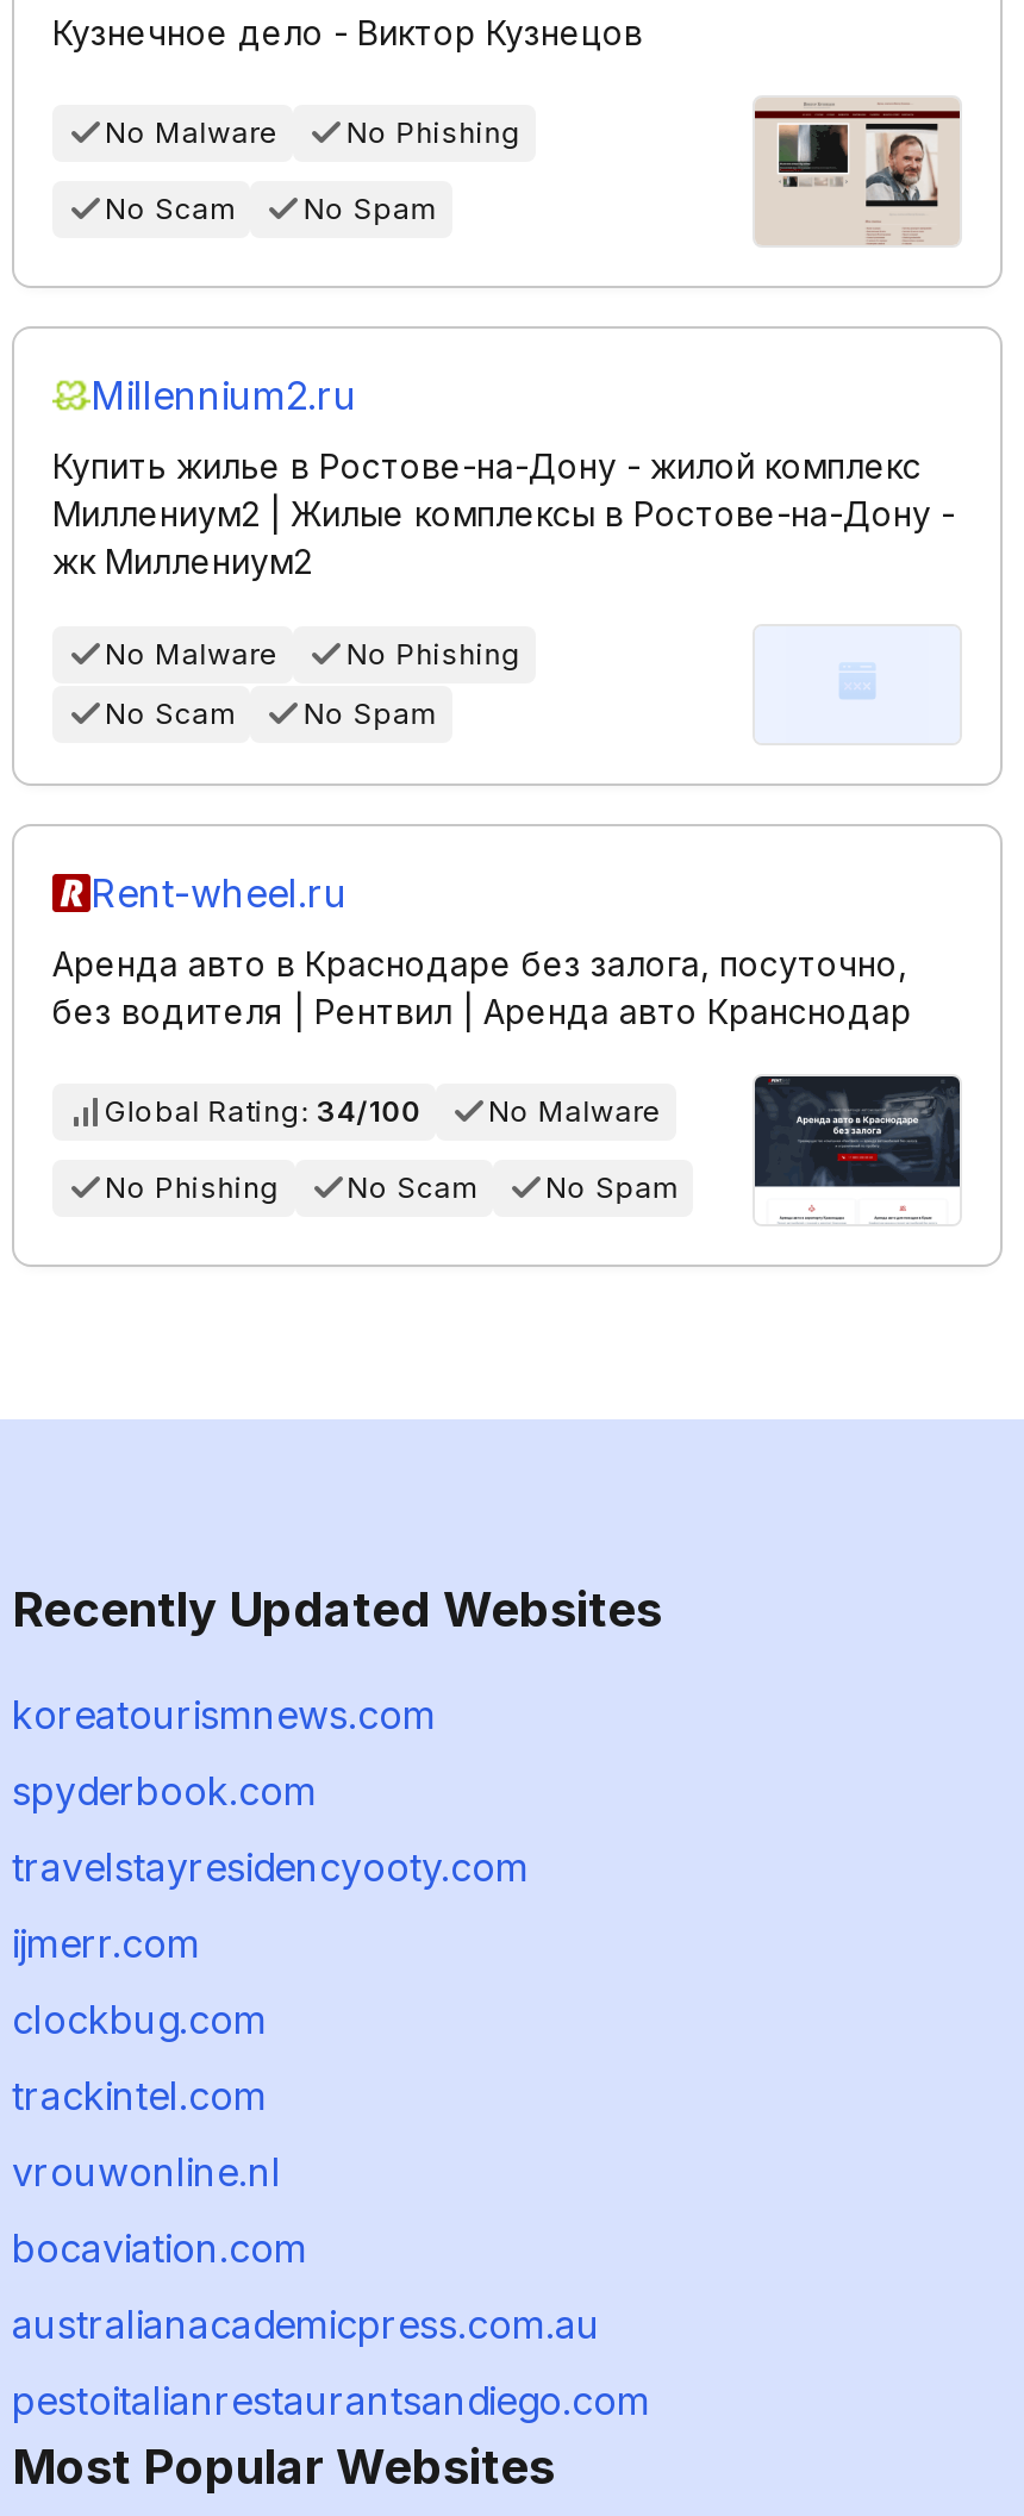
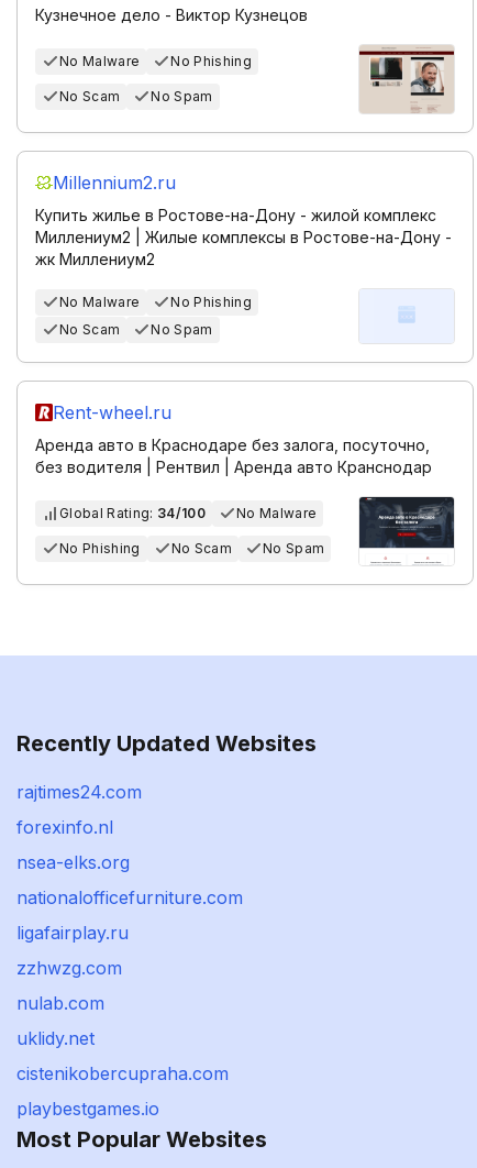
[12,1690,436,1738] koreatourismnews.com -> [16,781,142,803] rajtimes24.com
[12,1767,317,1814] spyderbook.com -> [16,816,113,838] forexinfo.nl
[12,1843,529,1890] travelstayresidencyooty.com -> [16,851,130,873] nsea-elks.org
[12,1919,200,1967] ijmerr.com -> [16,886,243,908] nationalofficefurniture.com
[12,1995,267,2043] clockbug.com -> [16,921,129,943] ligafairplay.ru
[12,2071,267,2119] trackintel.com -> [16,957,122,979] zzhwzg.com
[12,2148,281,2195] vrouwonline.nl -> [16,992,104,1014] nulab.com
[12,2224,307,2271] bocaviation.com -> [16,1027,95,1049] uklidy.net
[12,2300,600,2348] australianacademicpress.com.au -> [16,1062,229,1084] cistenikobercupraha.com
[12,2376,650,2424] pestoitalianrestaurantsandiego.com -> [16,1097,159,1119] playbestgames.io

